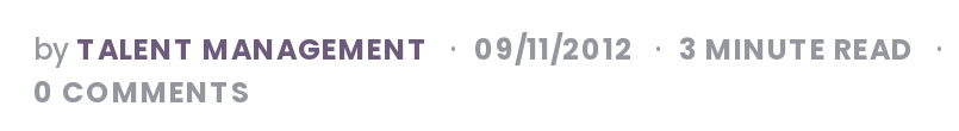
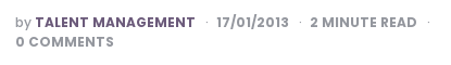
[474,29,634,69] 09/11/2012 -> [216,13,289,31] 17/01/2013
[679,29,915,69] 3 MINUTE READ -> [310,13,417,31] 2 MINUTE READ

